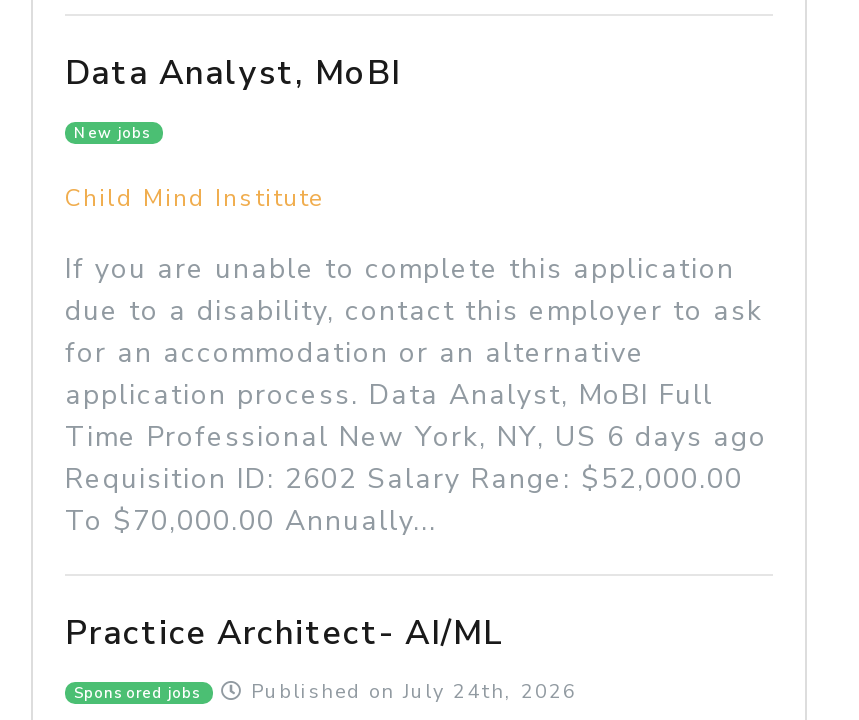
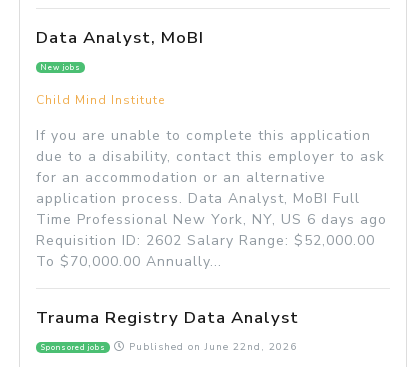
[65,610,503,656] Practice Architect- AI/ML -> [36,306,299,329] Trauma Registry Data Analyst
[243,678,577,706] Published on July 24th, 2026 -> [125,340,297,354] Published on June 22nd, 2026

